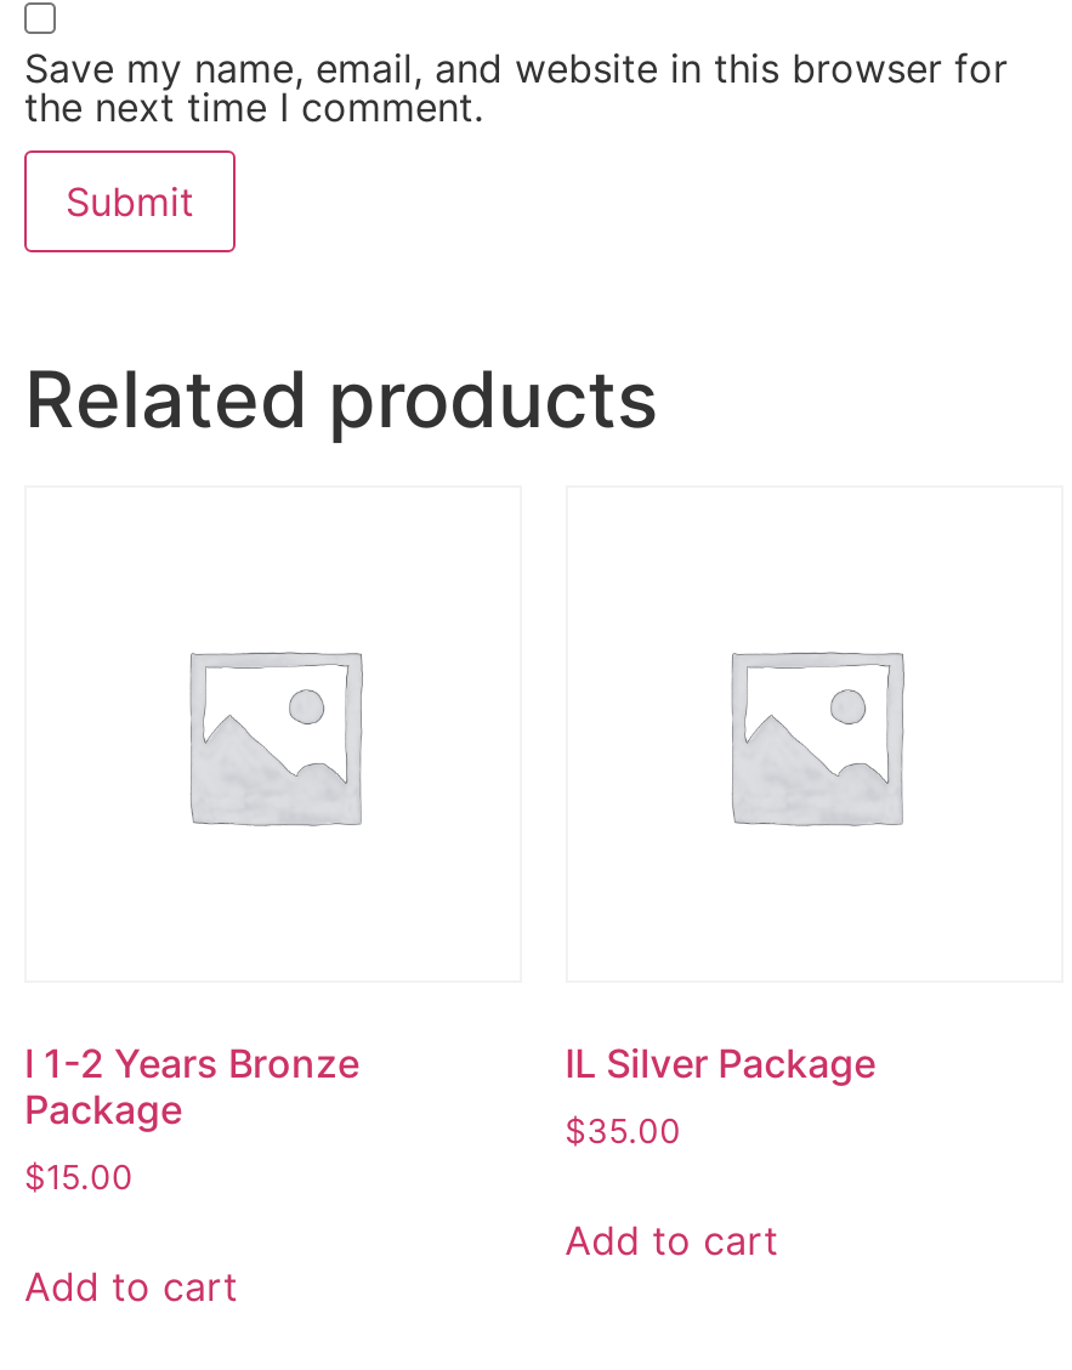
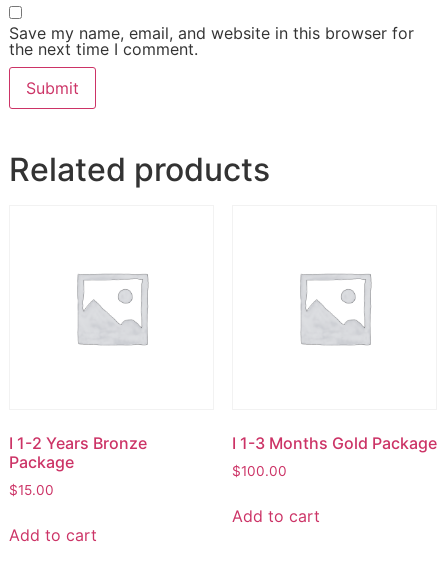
[565,1040,876,1088] IL Silver Package -> [232,433,437,453] I 1-3 Months Gold Package
[565,1113,681,1152] $35.00 -> [232,463,287,479] $100.00

